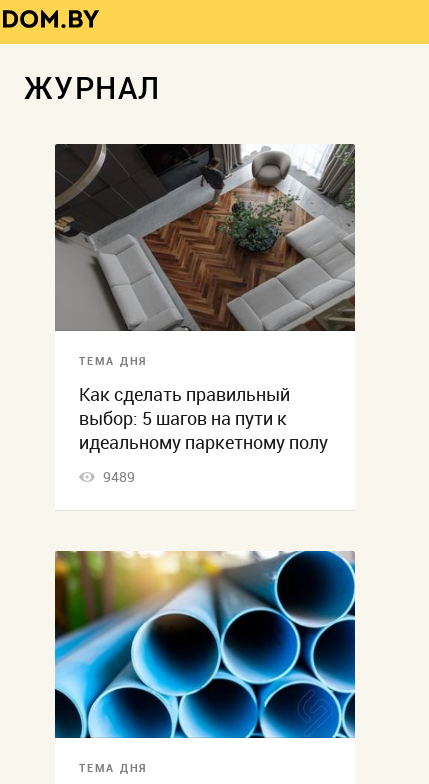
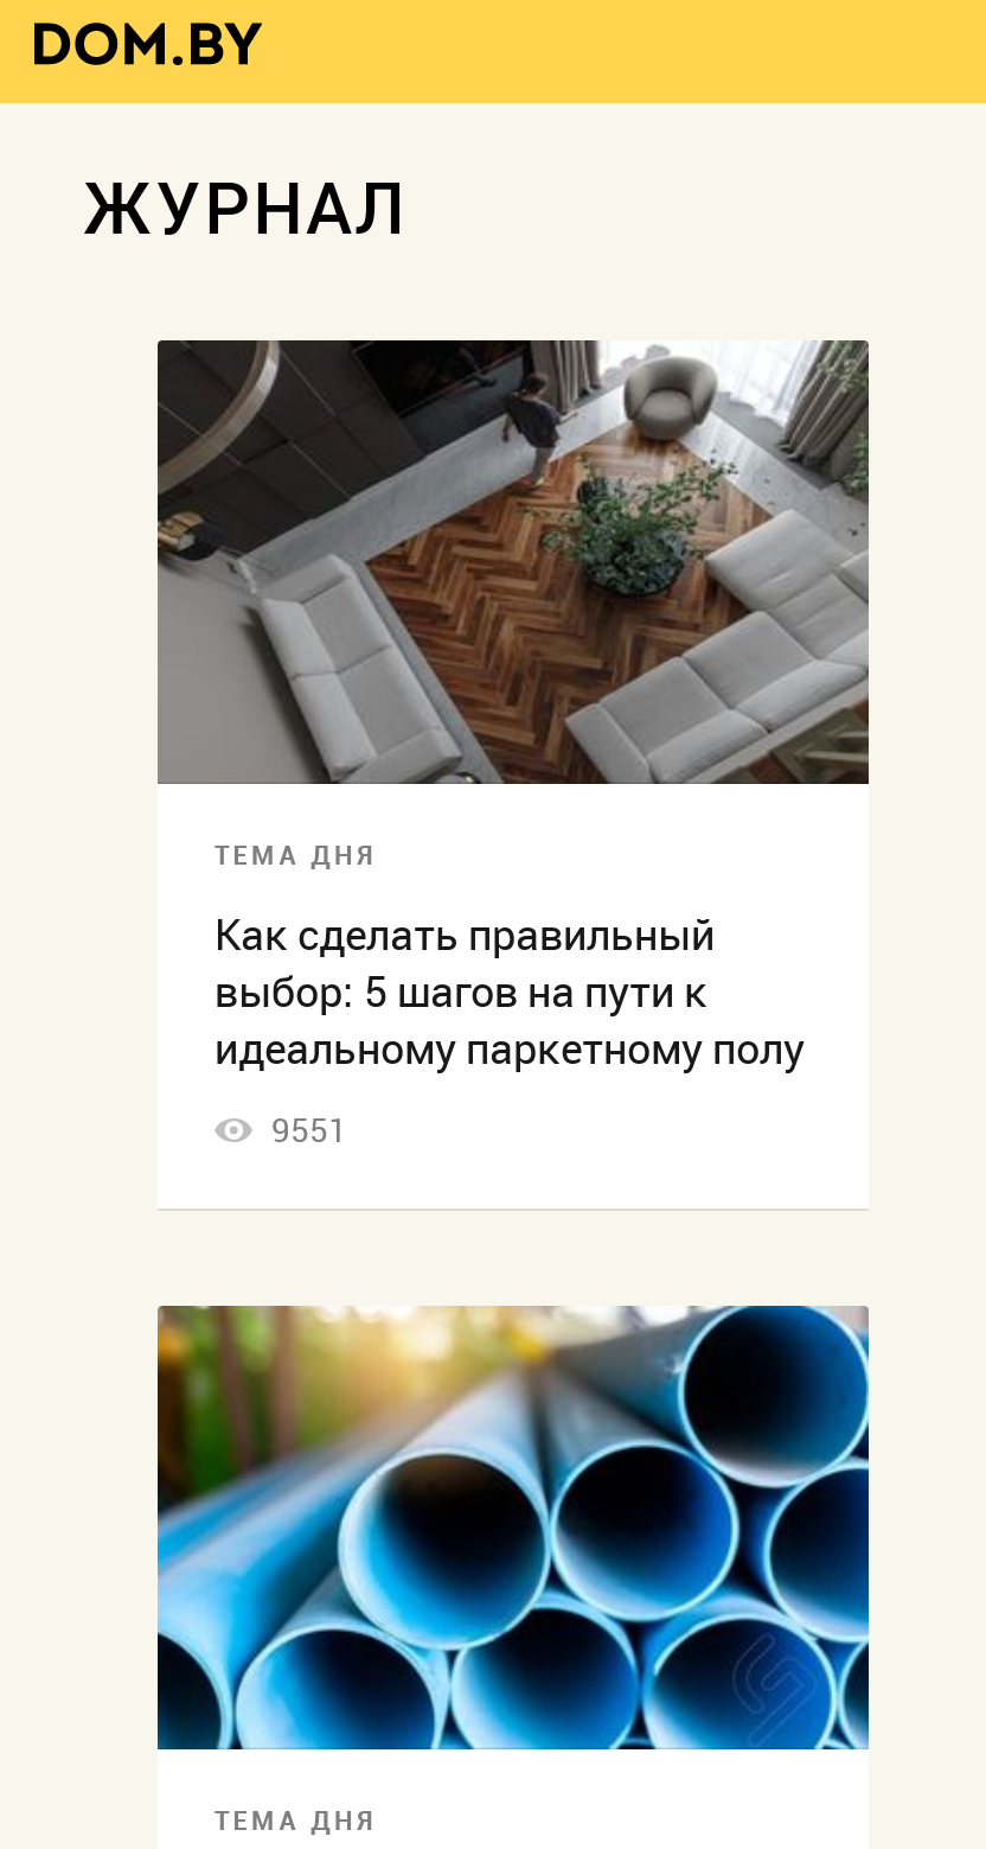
[103,469,135,485] 9489 -> [271,1111,347,1149] 9551

